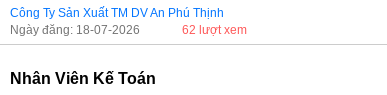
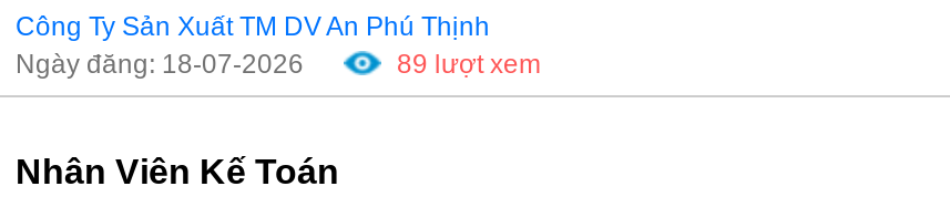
[182,23,247,37] 62 lượt xem -> [397,50,541,81] 89 lượt xem

